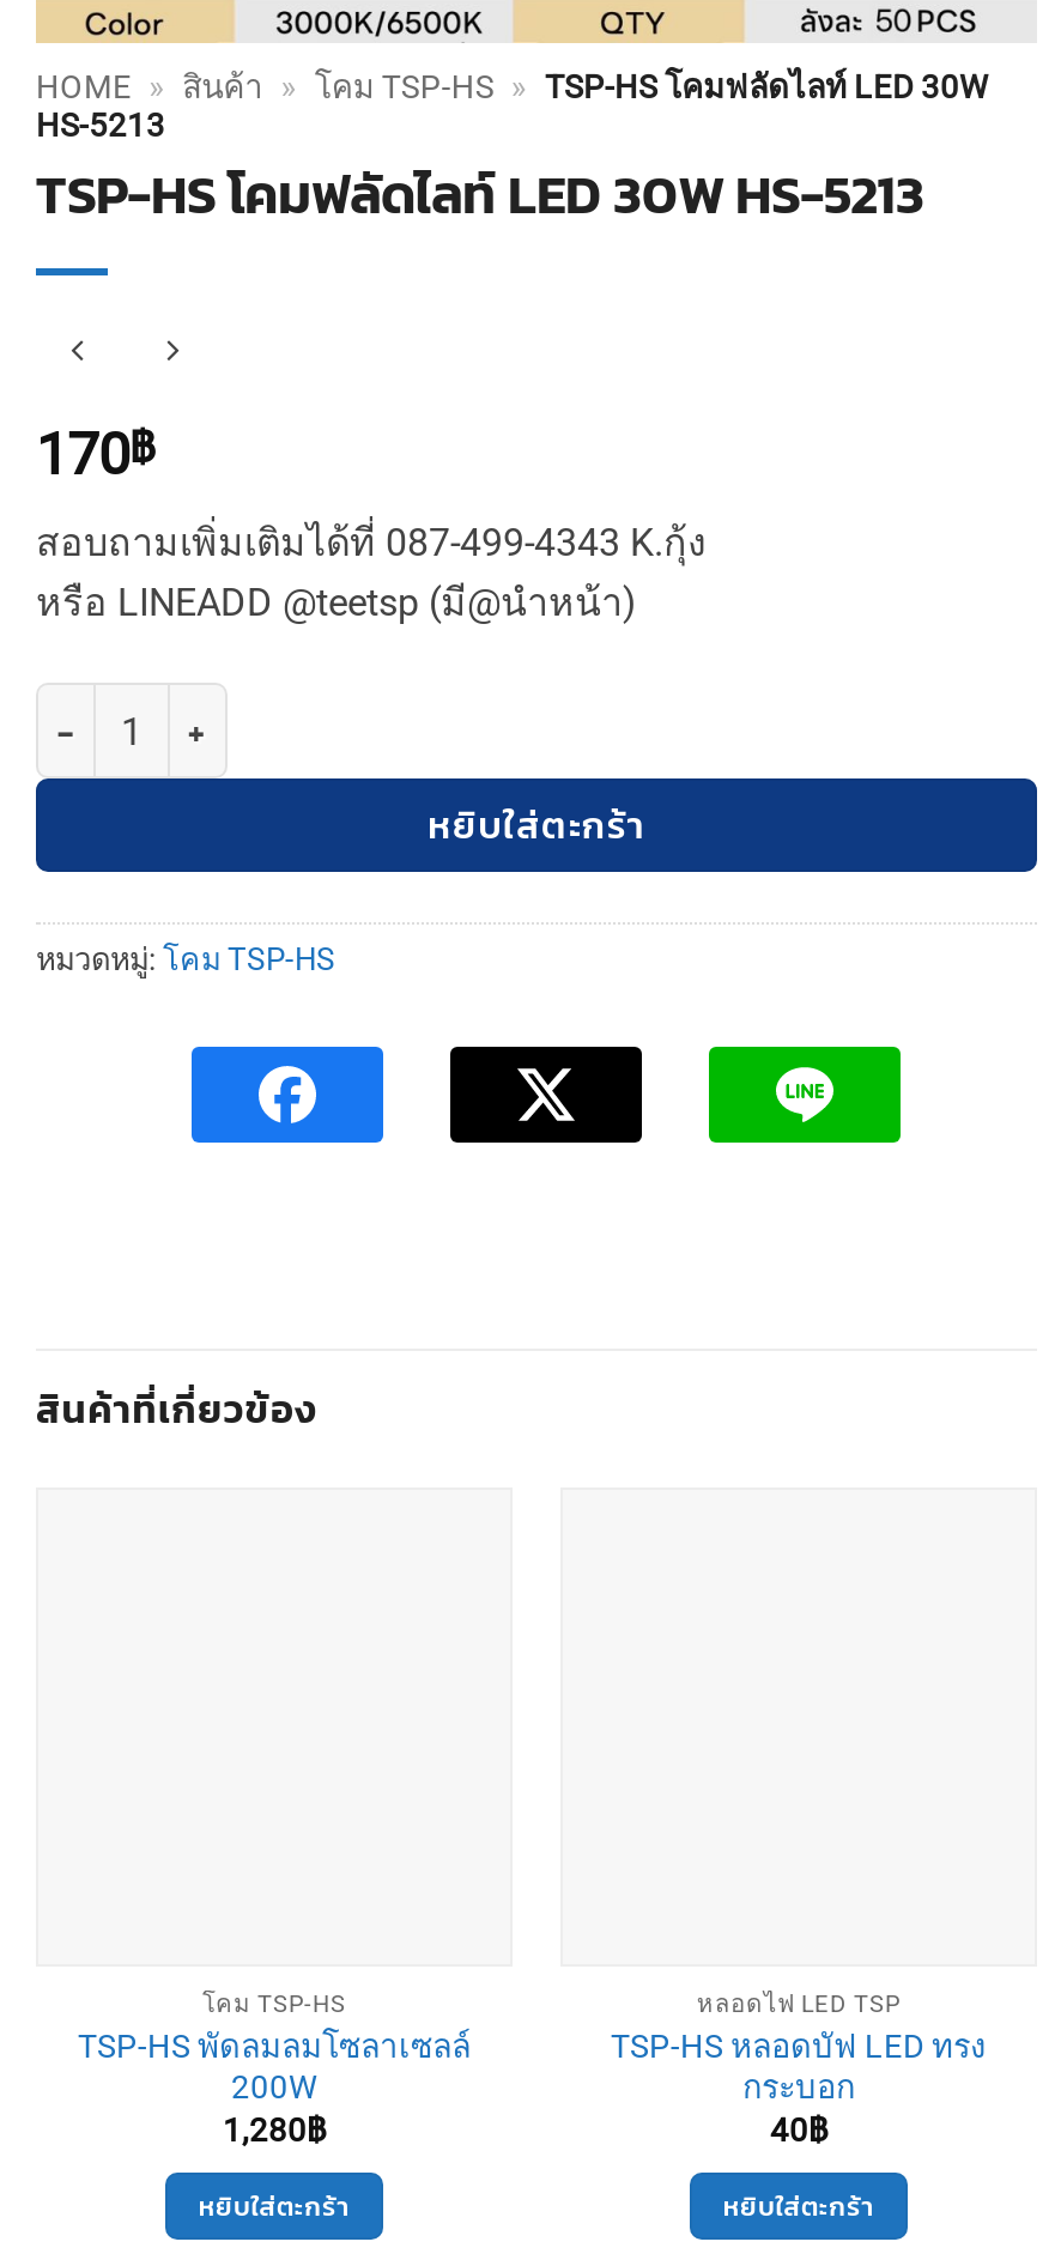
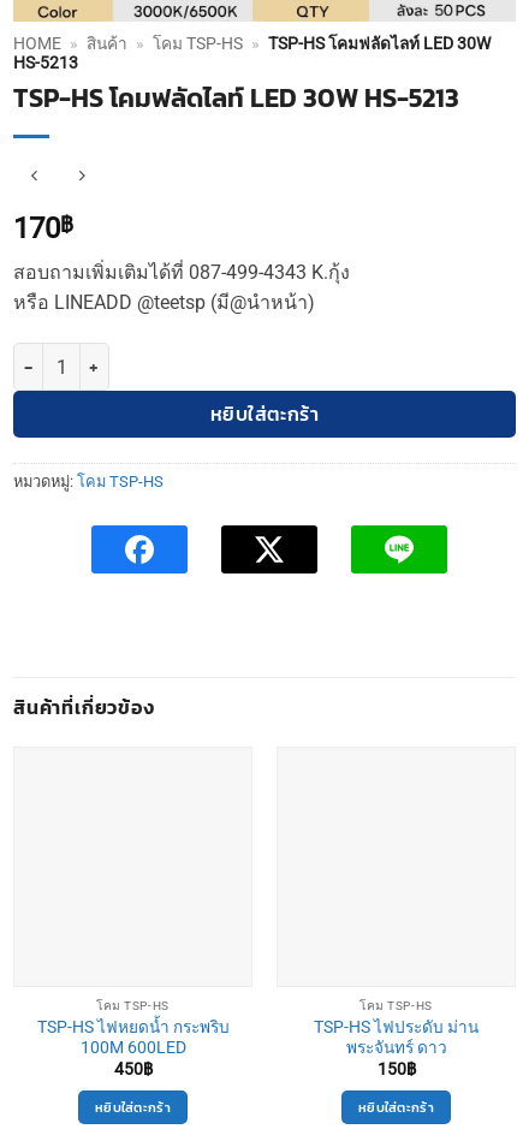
[611,1991,987,2149] หลอดไฟ LED TSP | TSP-HS หลอดบัฟ LED ทรง | กระบอก | 40฿ -> [314,999,479,1079] โคม TSP-HS | TSP-HS ไฟประดับ ม่าน | พระจันทร์ ดาว | 150฿
[78,2026,471,2149] TSP-HS พัดลมลมโซลาเซลล์ | 200W | 1,280฿ -> [37,1017,229,1079] TSP-HS ไฟหยดน้ำ กระพริบ | 100M 600LED | 450฿

